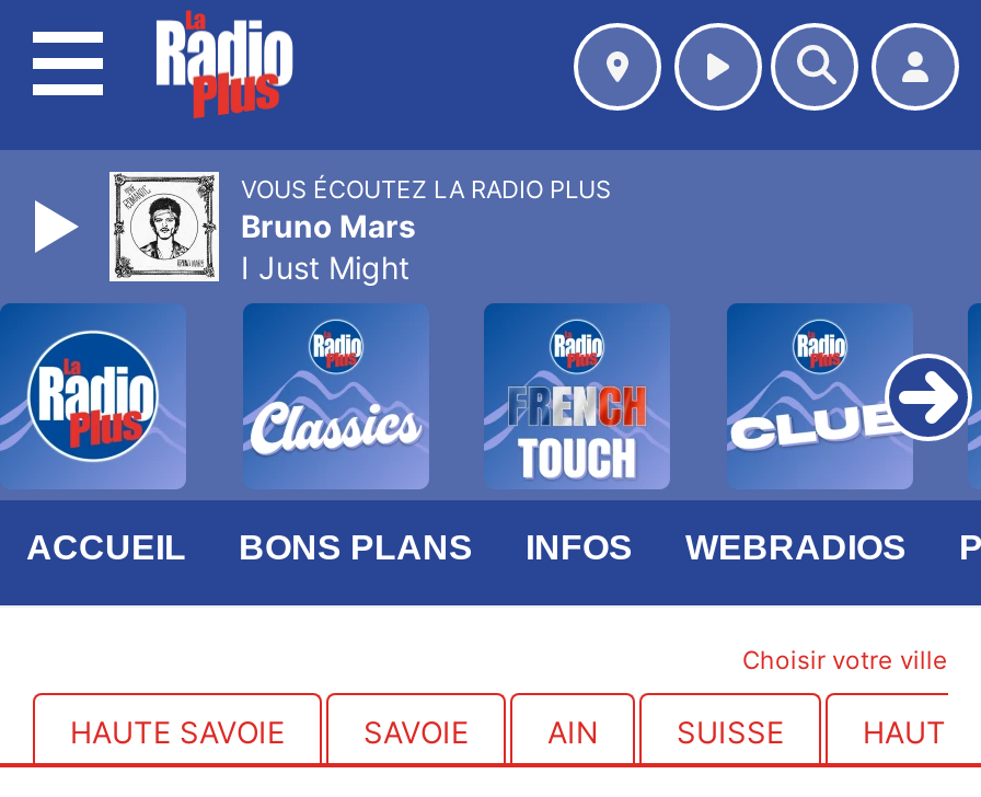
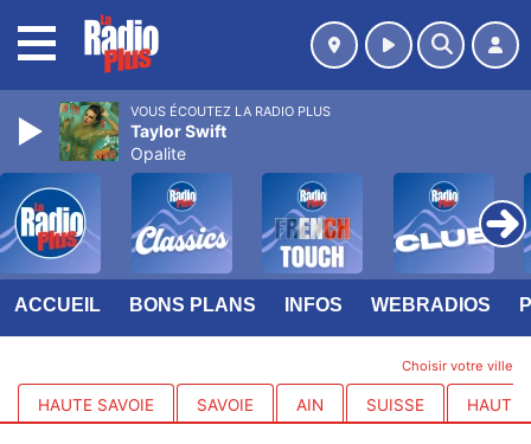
[107,170,416,286] [image] | Bruno Mars | I Just Might -> [58,101,226,163] [image] | Taylor Swift | Opalite

